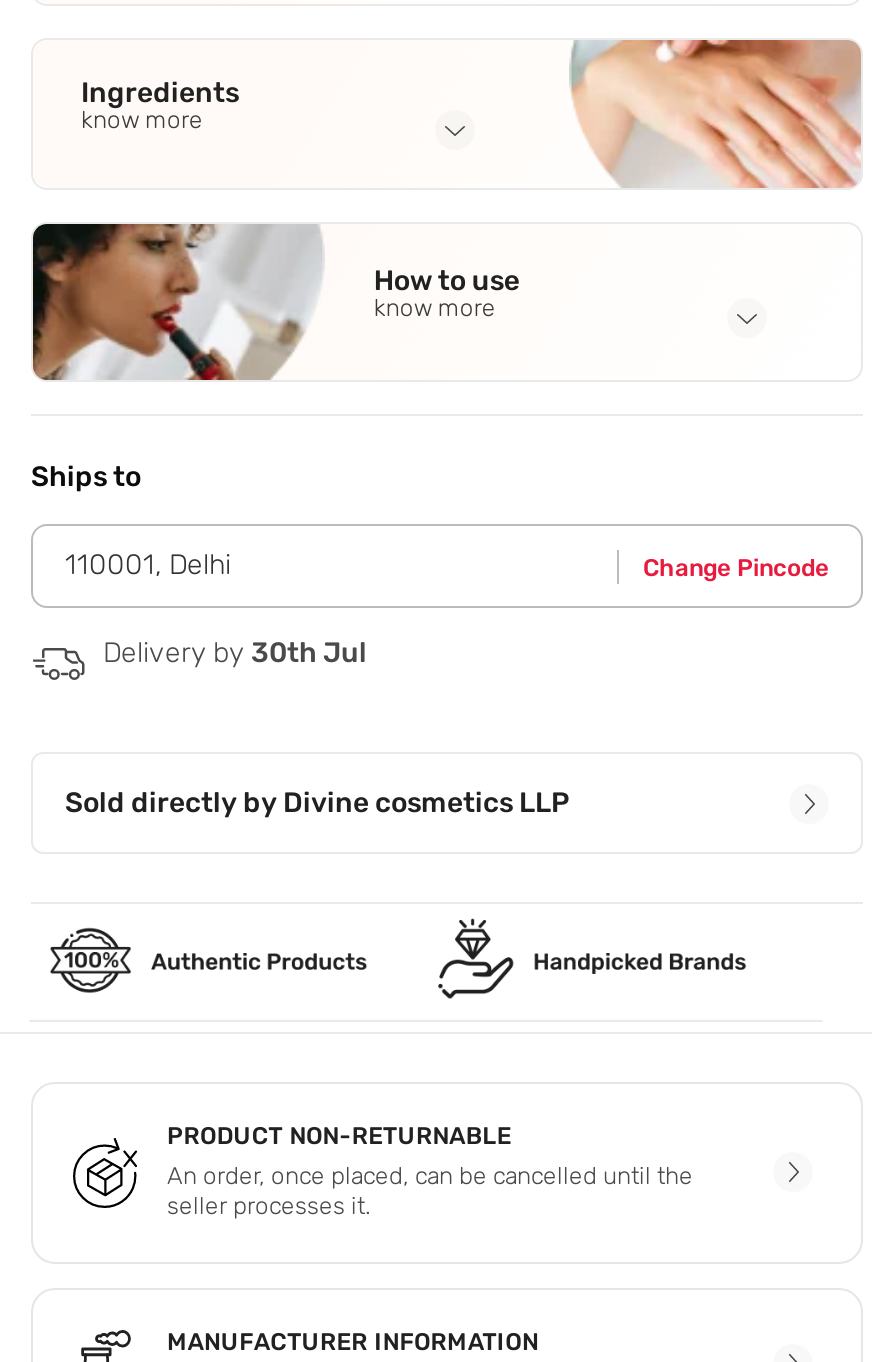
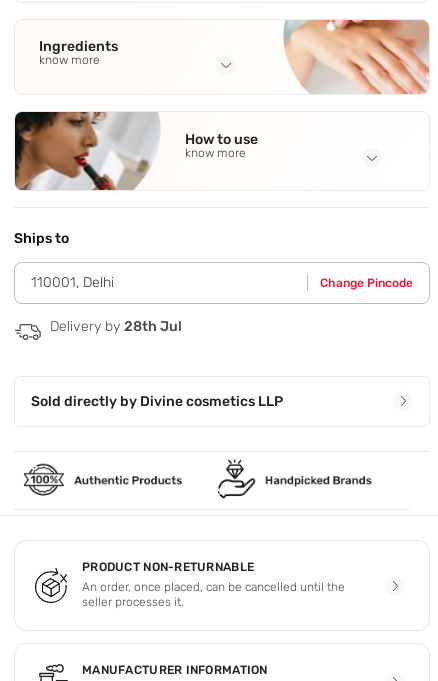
[103,636,367,670] Delivery by 30th Jul -> [50,318,182,335] Delivery by 28th Jul

